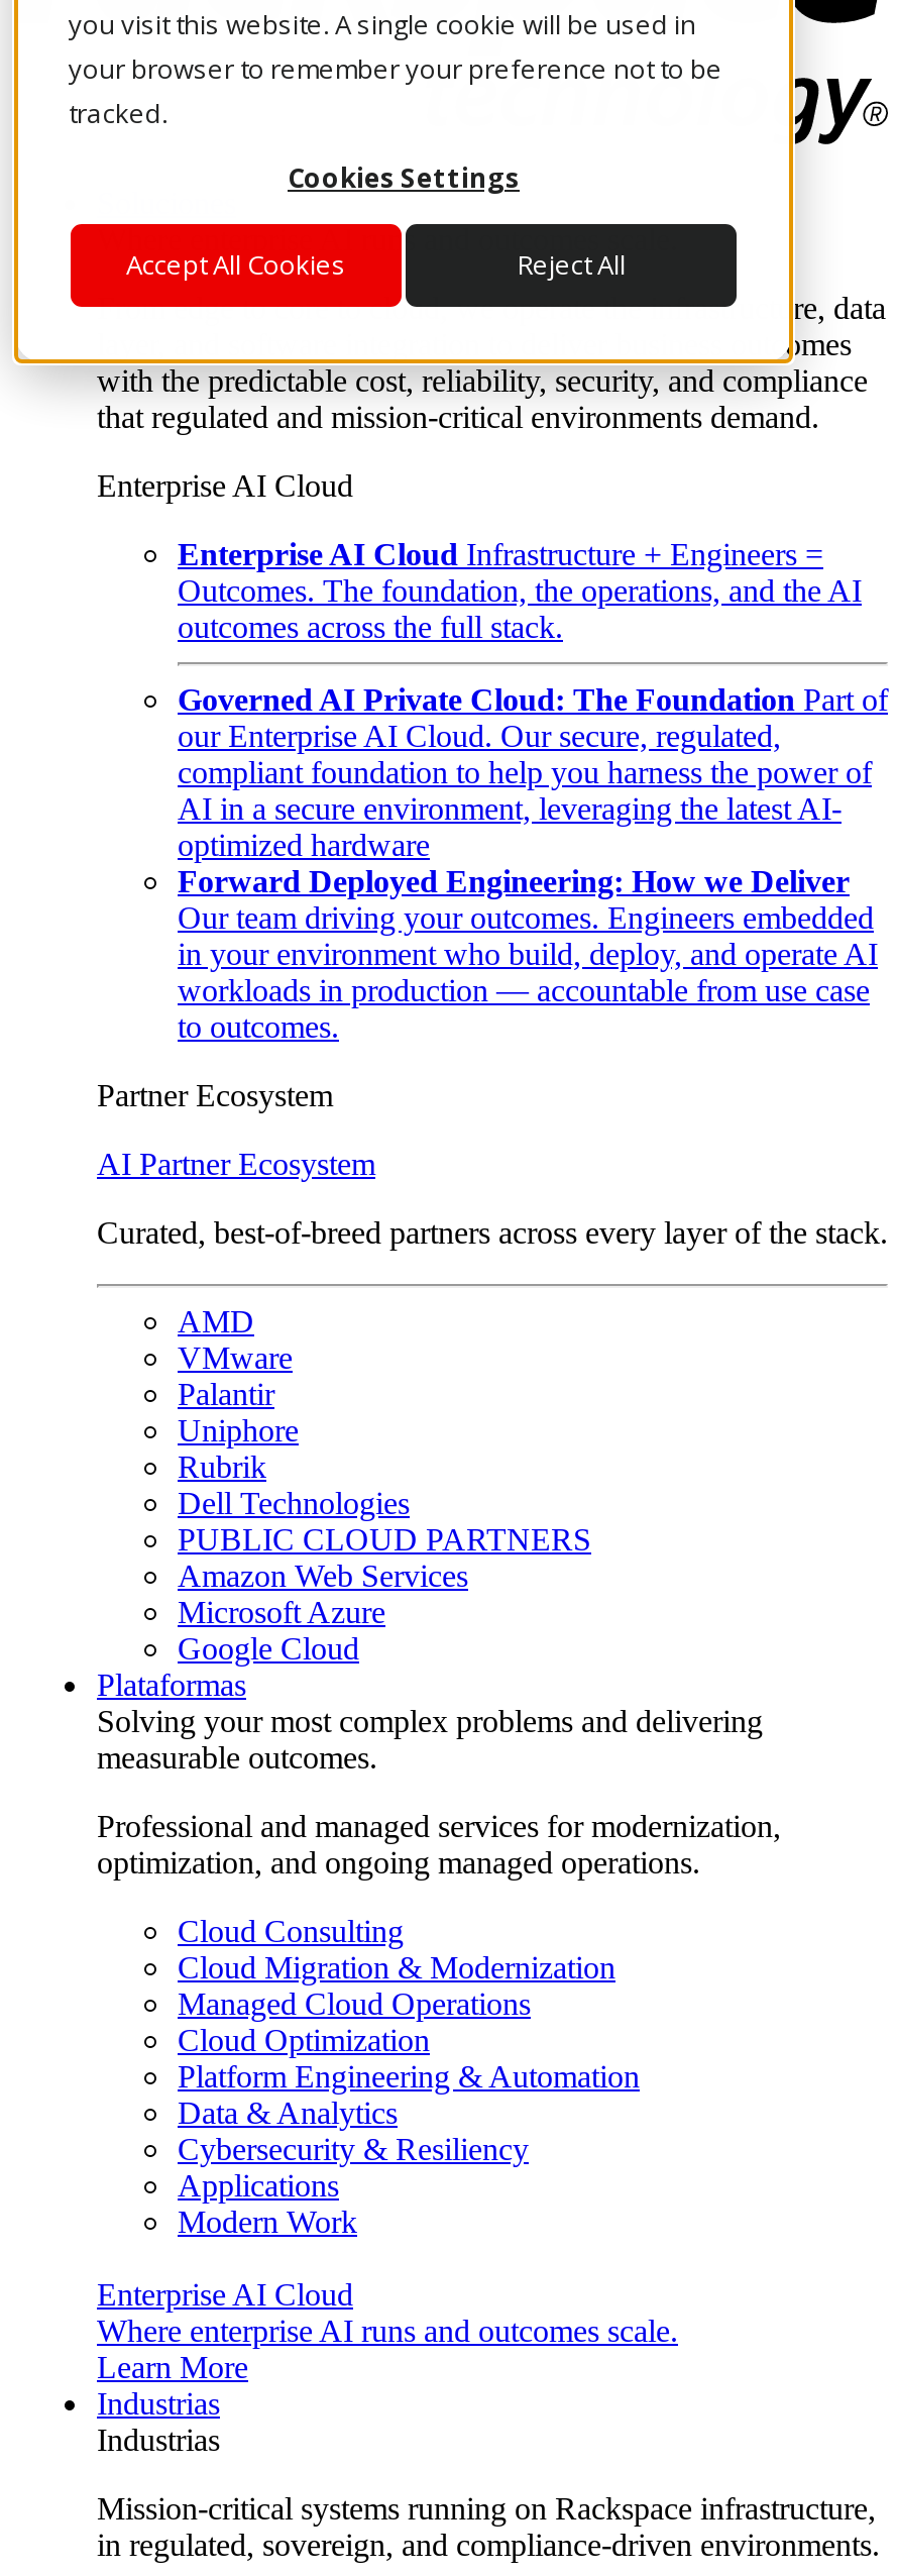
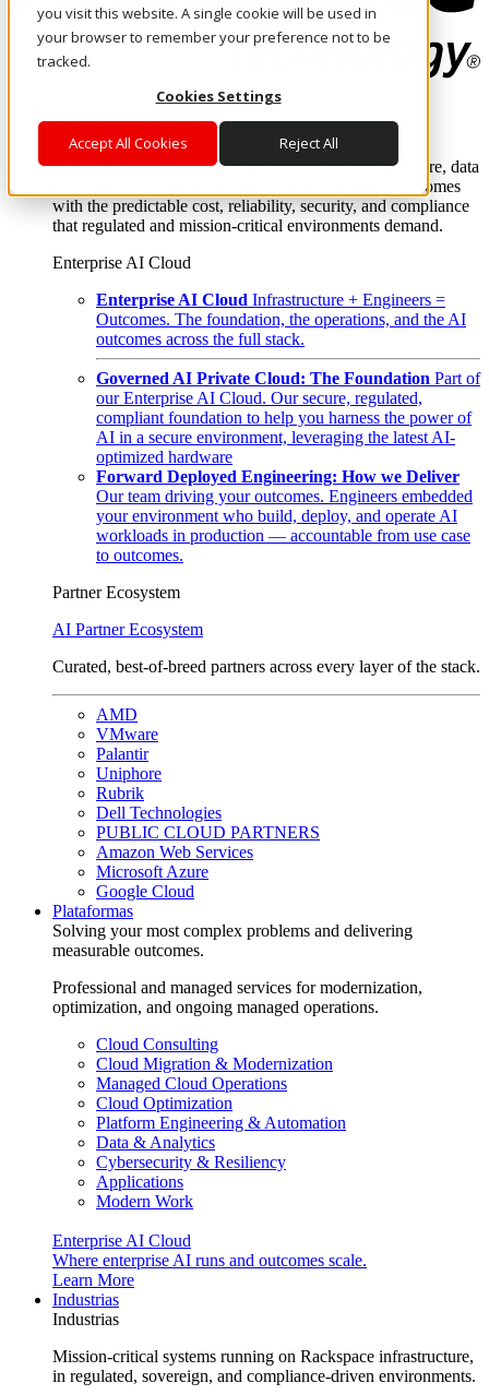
[178,937,878,971] in your environment who build, deploy, and operate AI -> [96,507,457,525] your environment who build, deploy, and operate AI

